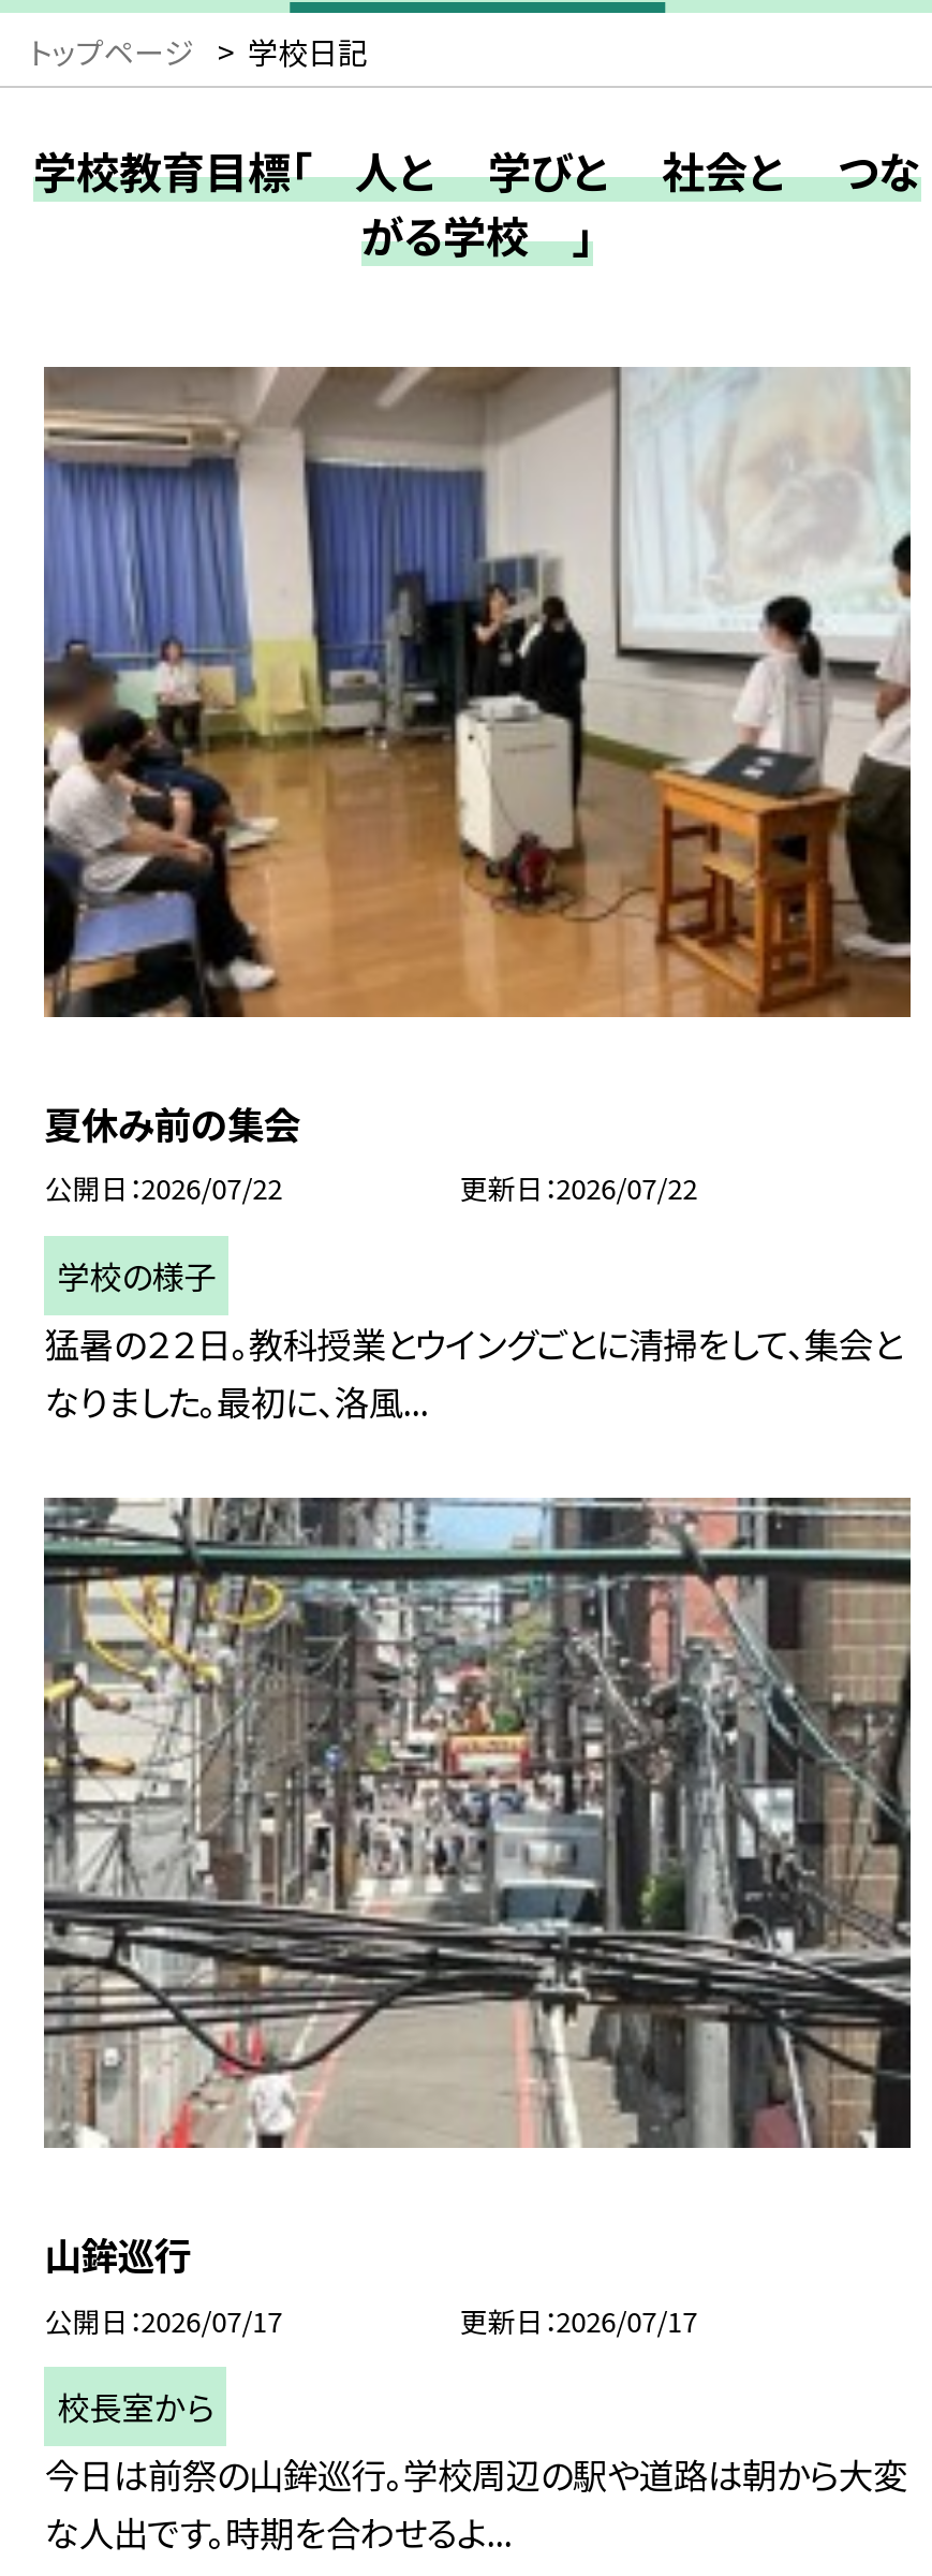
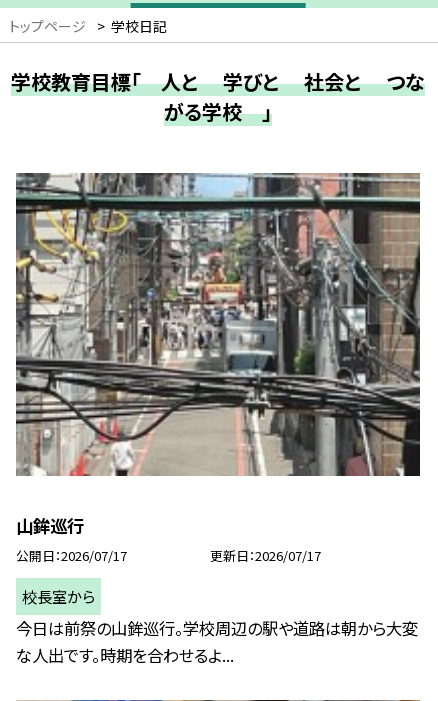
[42,365,911,1426] [image] | 夏休み前の集会 | 公開日 2026/07/22 | 更新日 2026/07/22 | 学校の様子 | 猛暑の２２日。教科授業とウイングごとに清掃をして、集会と | なりました。最初に、洛風... -> none

